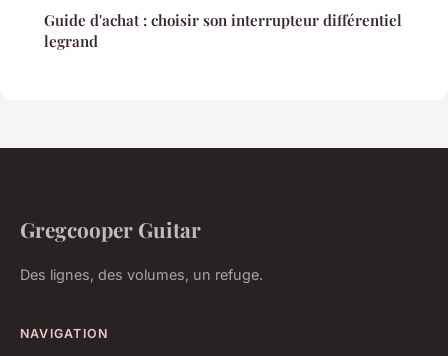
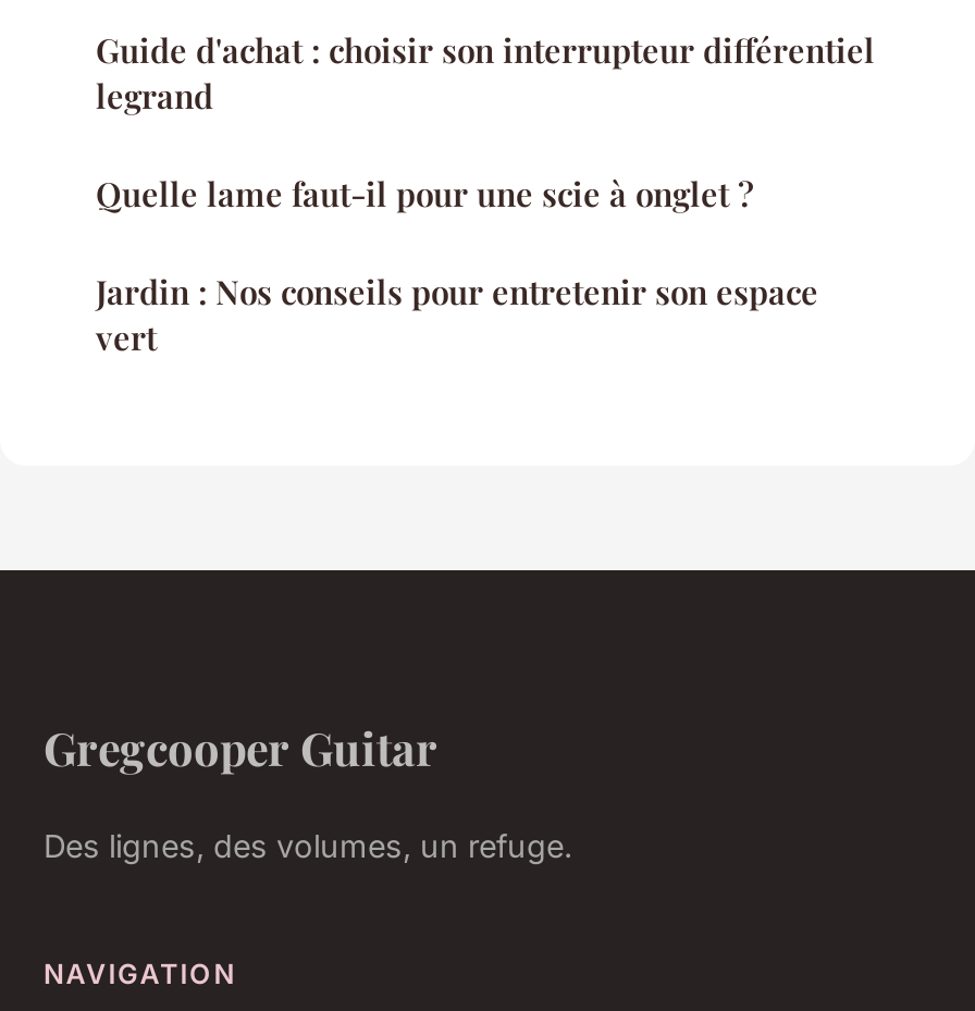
none -> [96,172,818,359] Quelle lame faut-il pour une scie à onglet ? | Jardin : Nos conseils pour entretenir son espace | vert

